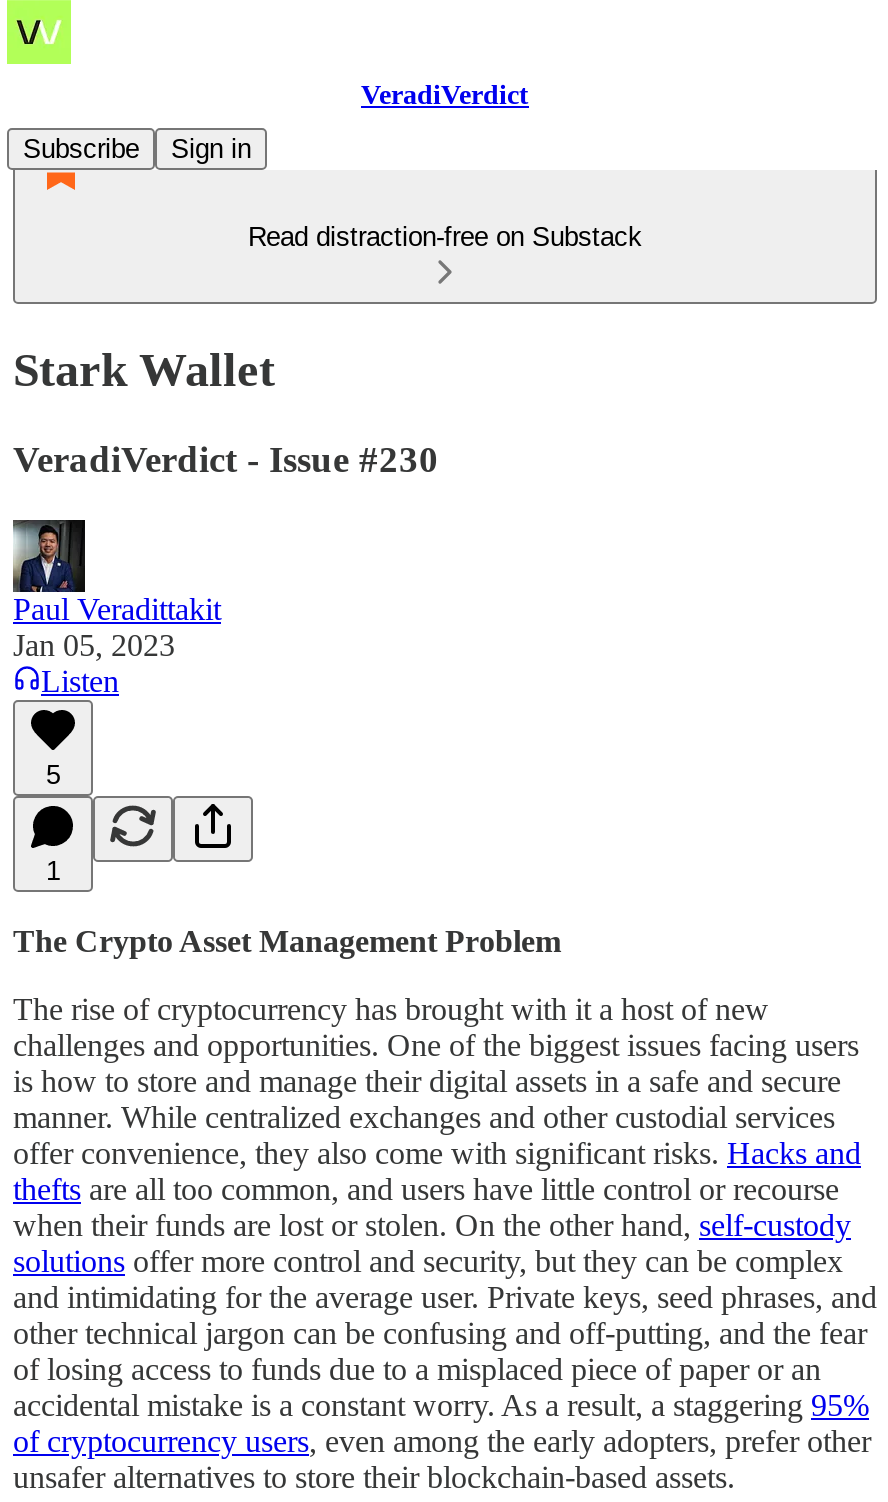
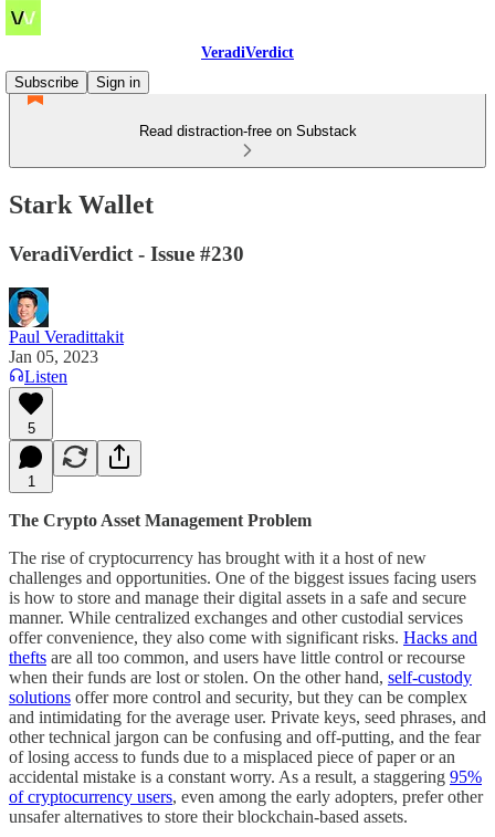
[11,518,87,586] [image] -> [8,286,50,324] [image]

